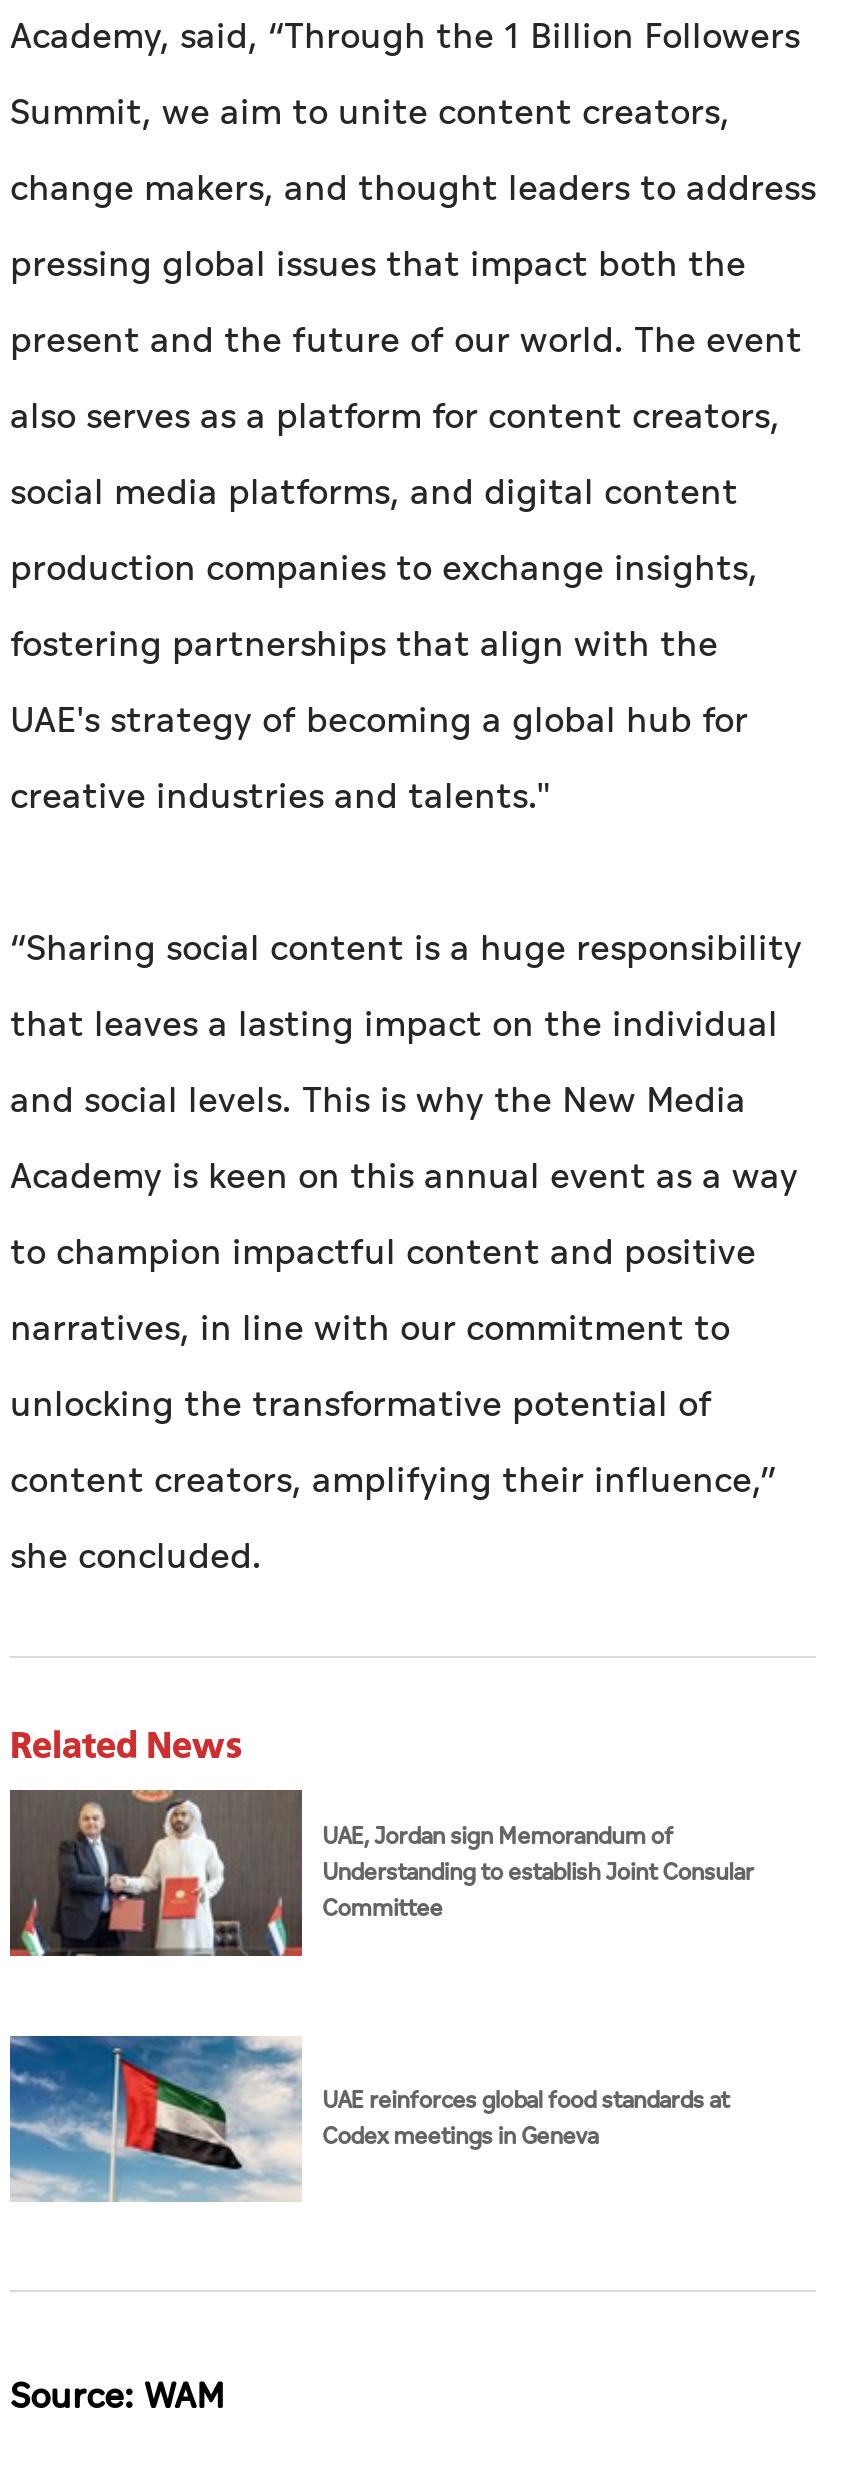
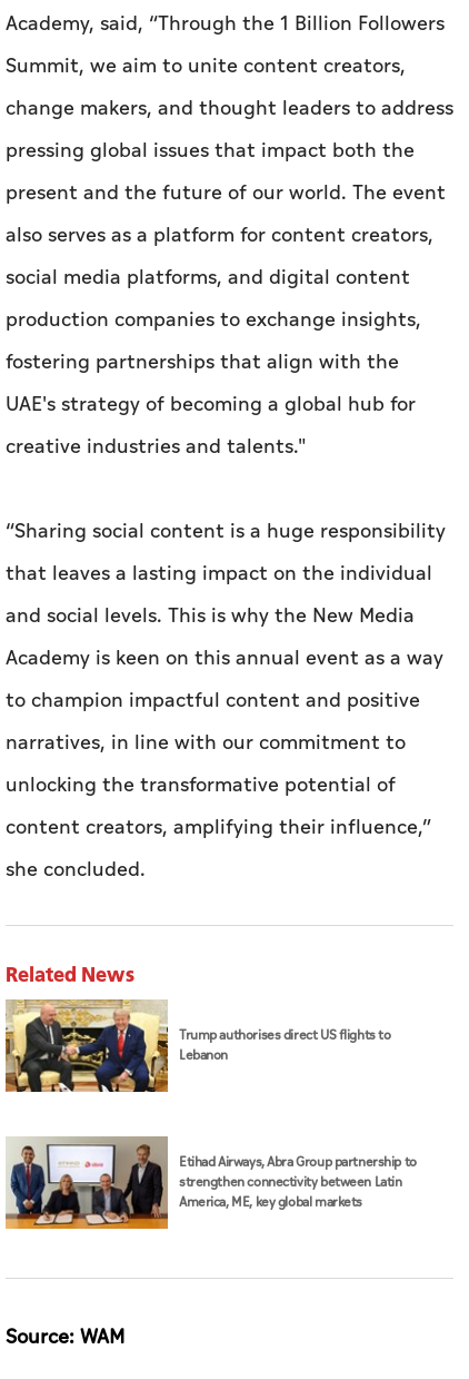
[8,1788,754,1958] [image] | UAE, Jordan sign Memorandum of | Understanding to establish Joint Consular | Committee -> [4,998,391,1093] [image] | Trump authorises direct US flights to | Lebanon
[8,2034,729,2204] [image] | UAE reinforces global food standards at | Codex meetings in Geneva -> [4,1136,417,1230] [image] | Etihad Airways, Abra Group partnership to | strengthen connectivity between Latin | America, ME, key global markets

